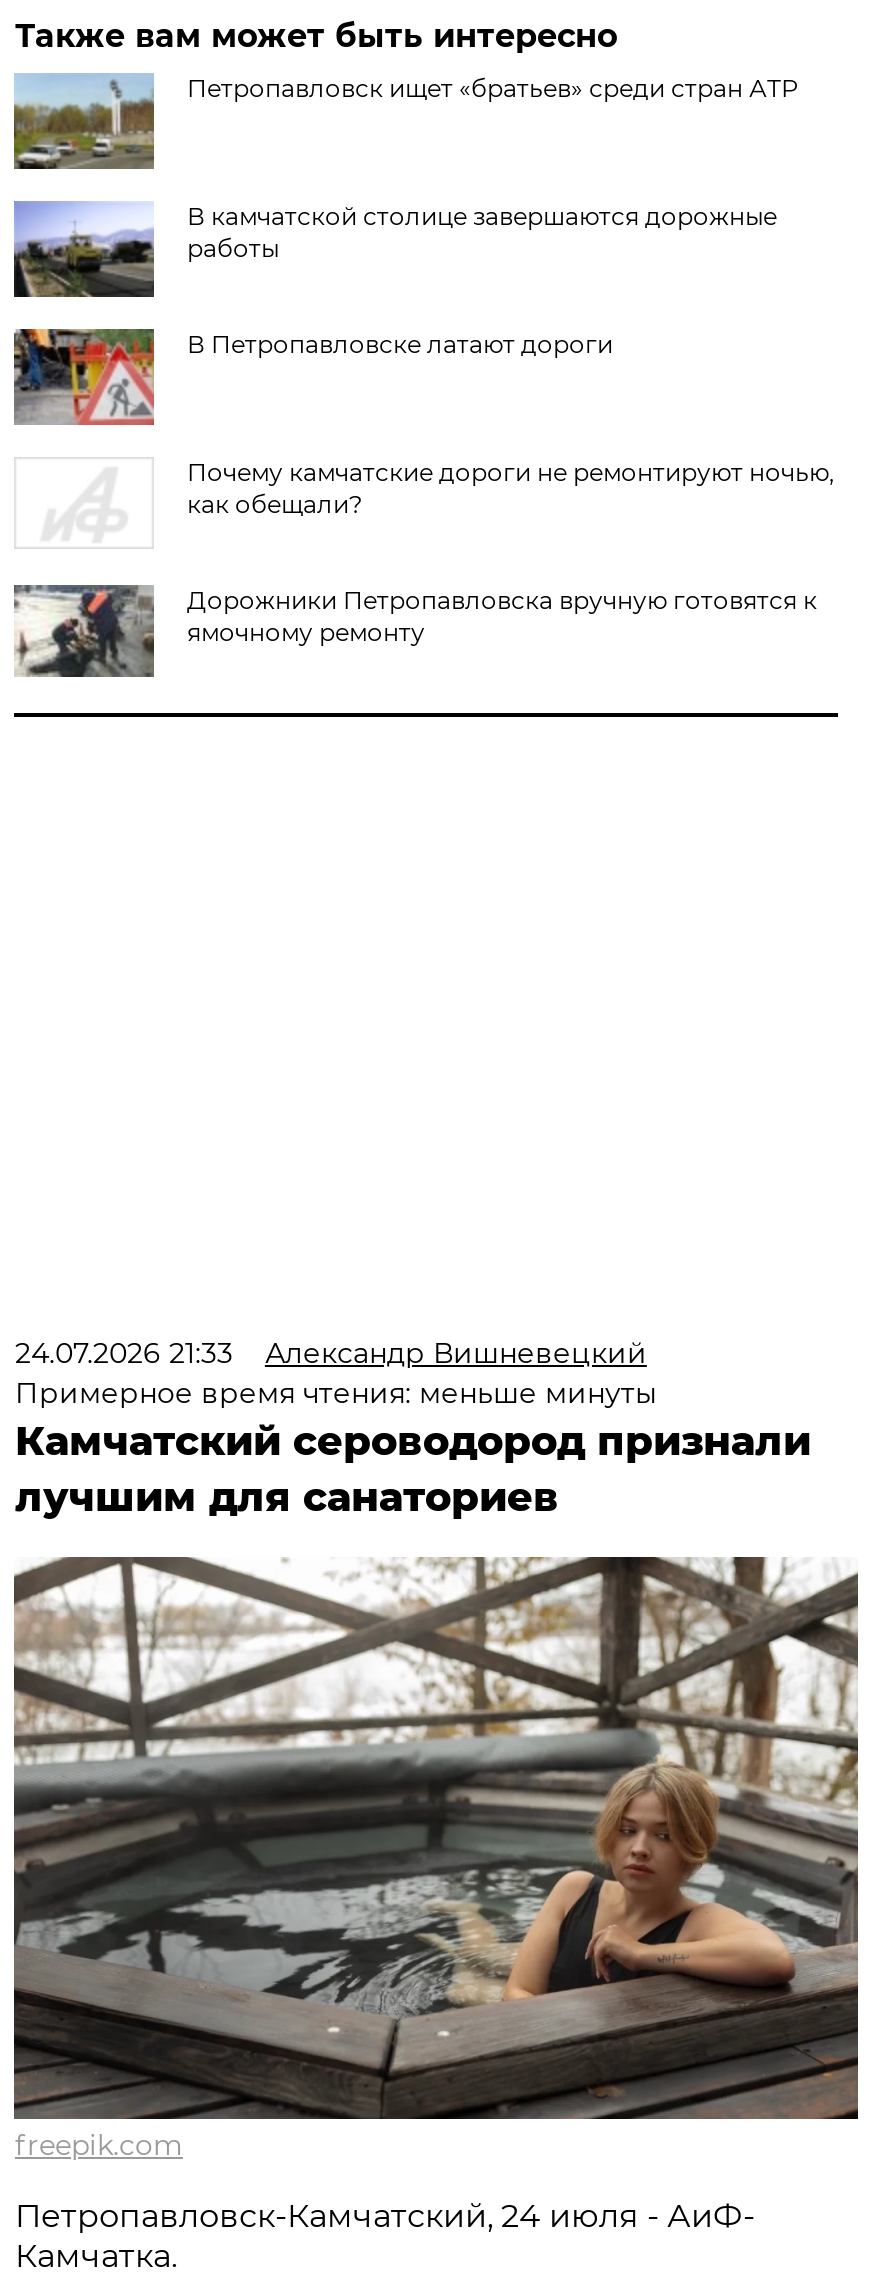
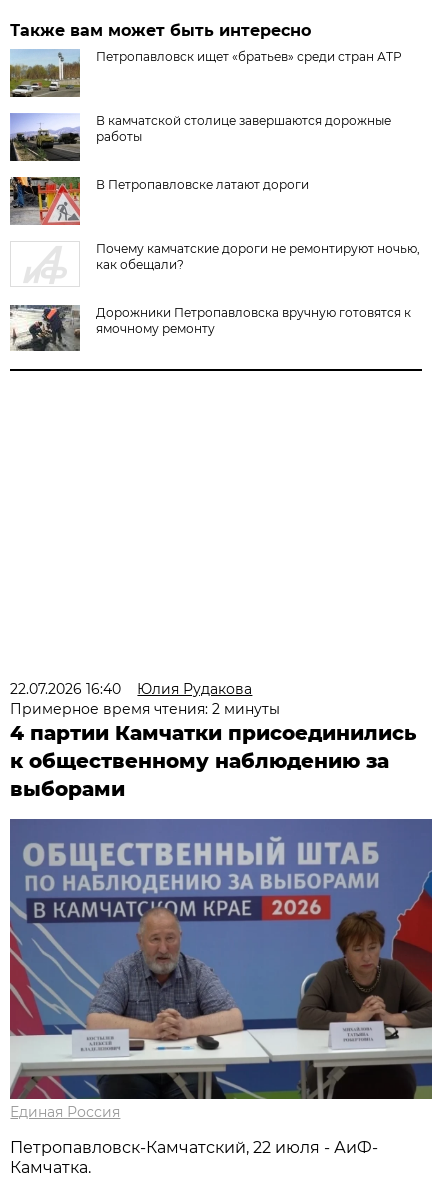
[15,1336,811,1522] 24.07.2026 21:33 | Александр Вишневецкий | Примерное время чтения: меньше минуты | Камчатский сероводород признали | лучшим для санаториев -> [10,680,416,801] 22.07.2026 16:40 | Юлия Рудакова | Примерное время чтения: 2 минуты | 4 партии Камчатки присоединились | к общественному наблюдению за | выборами
[12,1555,860,2164] [image] | freepik.com -> [9,818,433,1121] [image] | Единая Россия
[15,2198,755,2236] Петропавловск-Камчатский, 24 июля - АиФ- -> [10,1138,378,1157] Петропавловск-Камчатский, 22 июля - АиФ-

